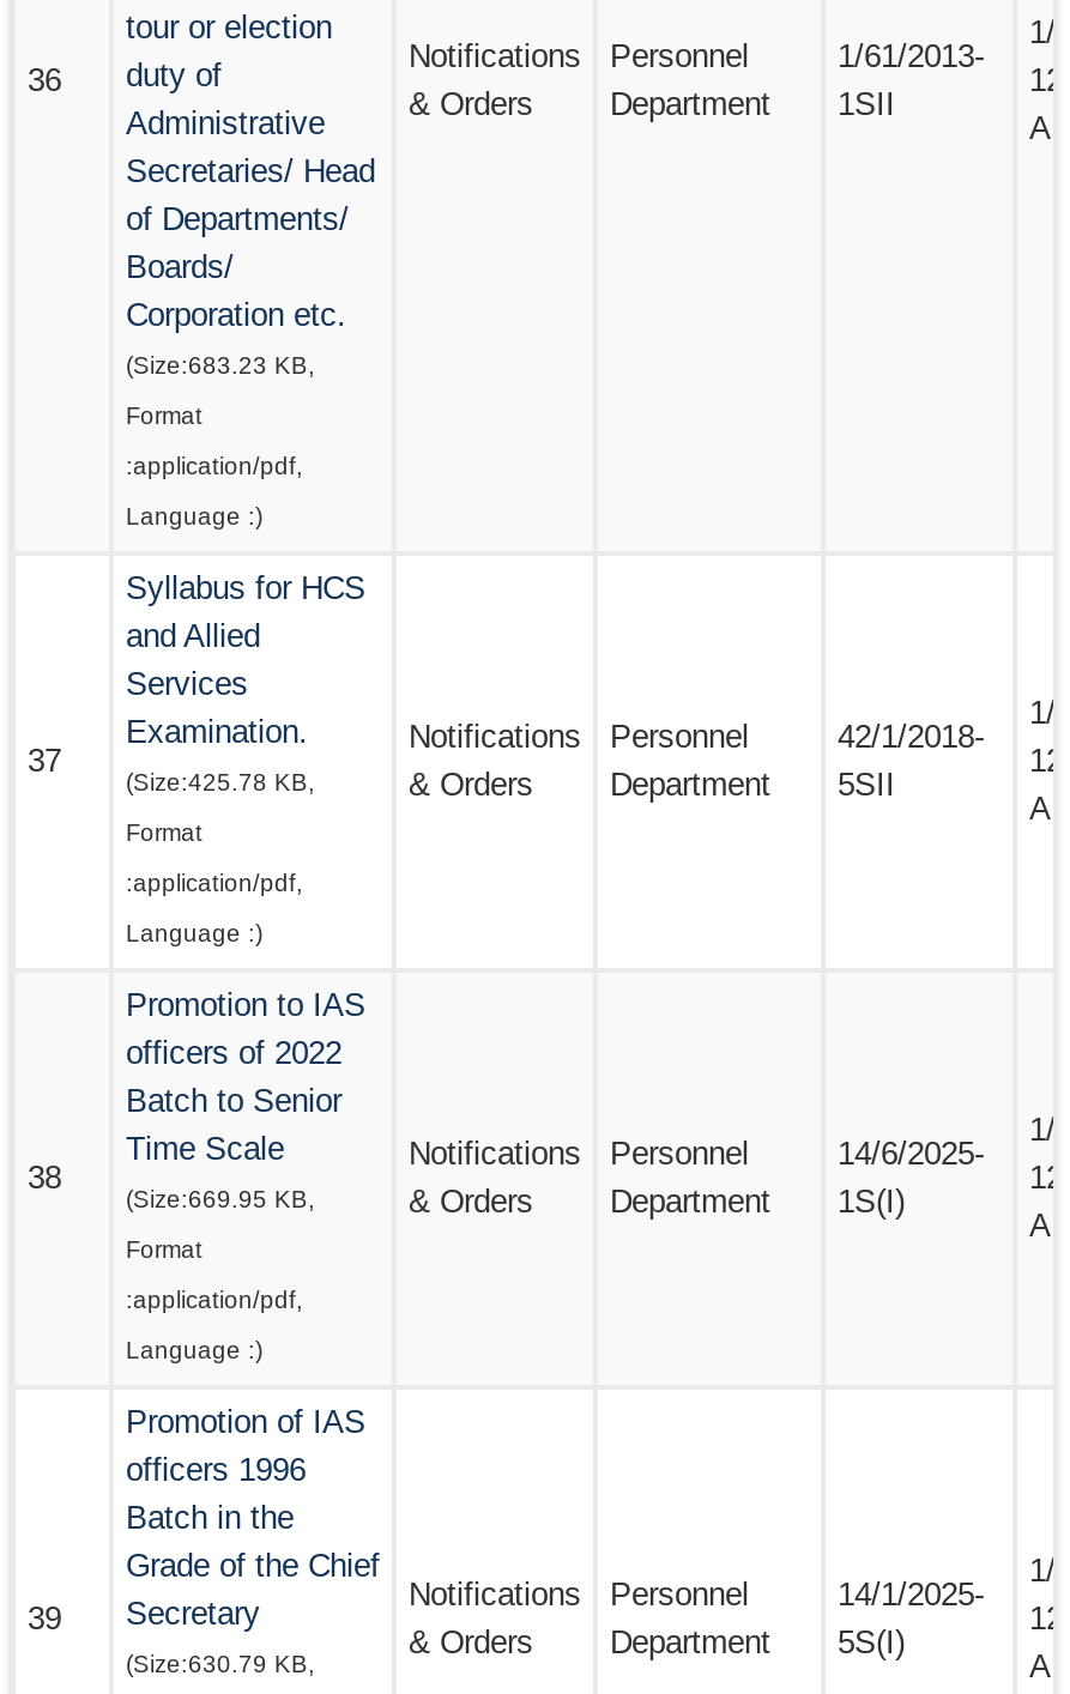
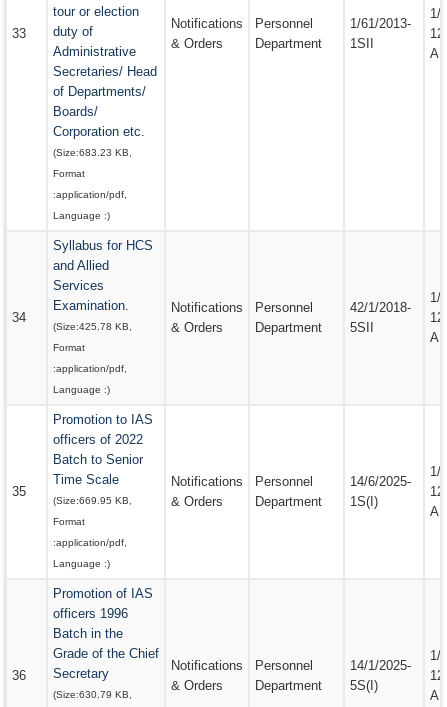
[28,57,222,97] 36 duty of -> [12,24,93,41] 33 duty of
[28,742,61,778] 37 -> [12,310,26,325] 34
[28,1159,61,1195] 38 -> [12,484,26,499] 35
[28,1595,260,1636] 39 Secretary -> [12,666,109,683] 36 Secretary

